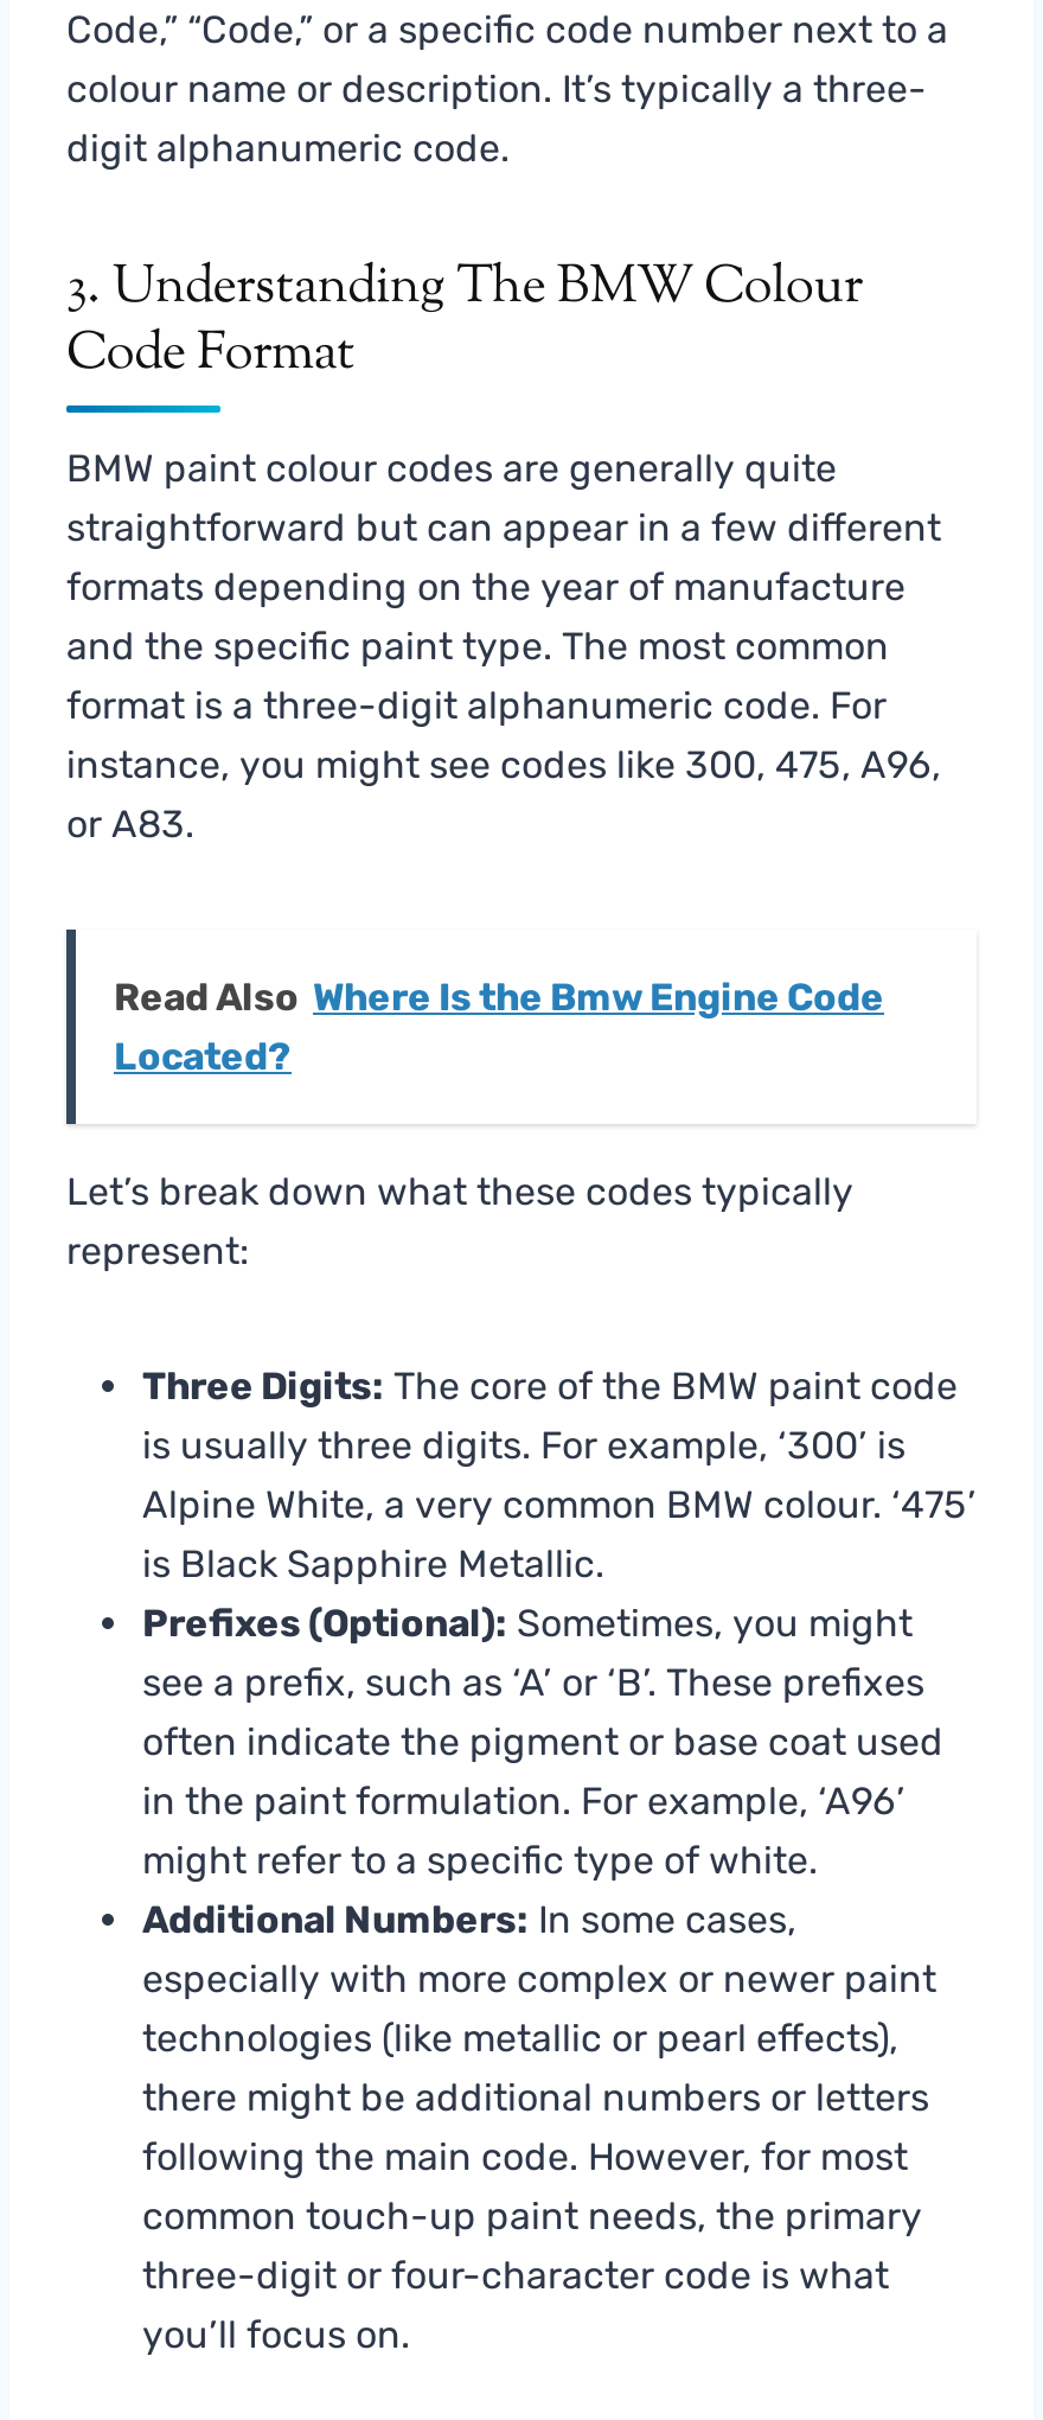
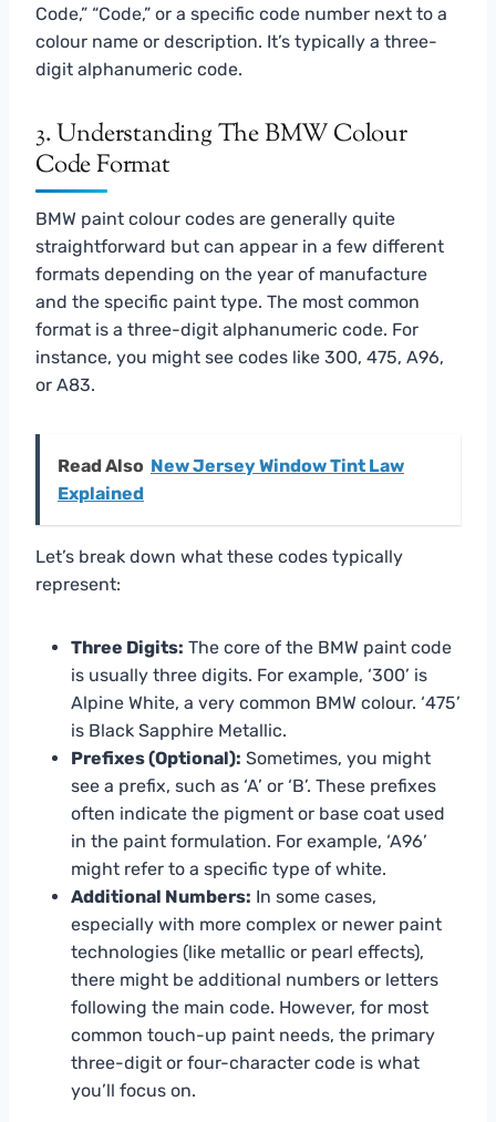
[114,975,884,1079] Read Also Where Is the Bmw Engine Code | Located? -> [58,455,404,504] Read Also New Jersey Window Tint Law | Explained

